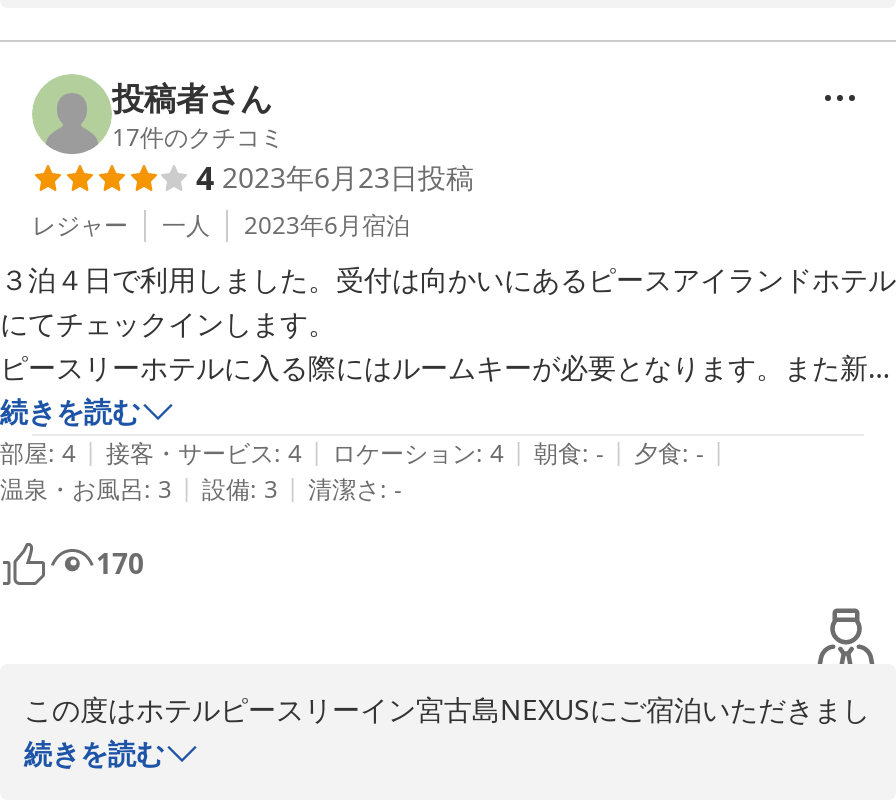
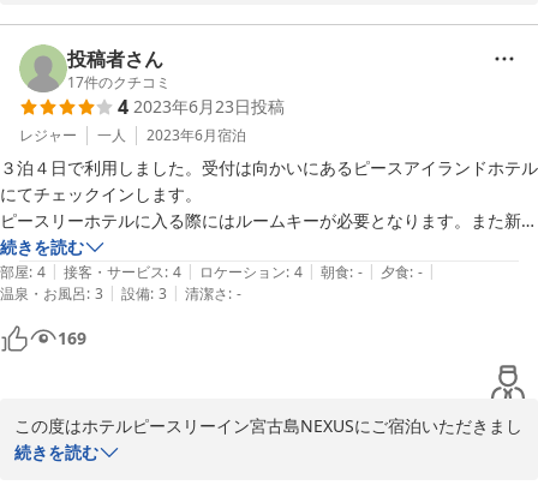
[96,544,144,582] 170 -> [58,327,86,349] 169

